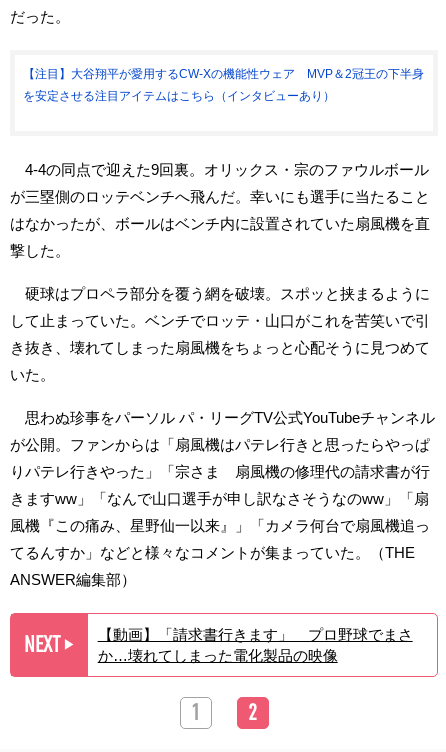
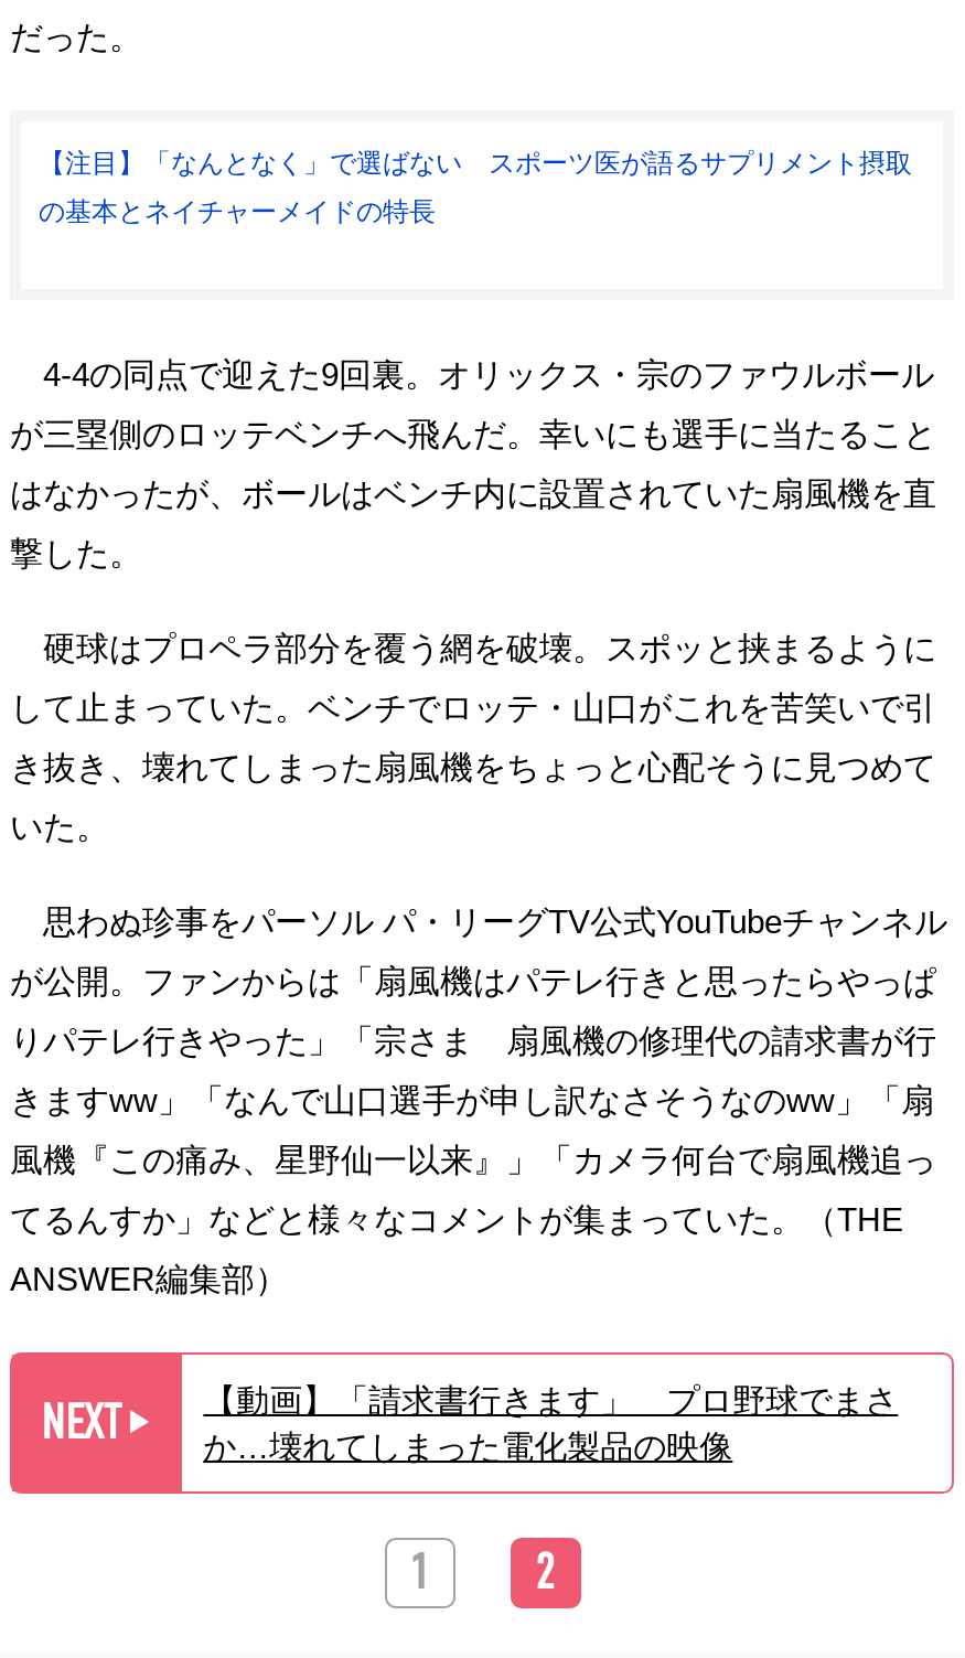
[23,66,424,80] 【注目】大谷翔平が愛用するCW-Xの機能性ウェア MVP＆2冠王の下半身 -> [39,147,912,178] 【注目】「なんとなく」で選ばない スポーツ医が語るサプリメント摂取
[23,88,335,102] を安定させる注目アイテムはこちら（インタビューあり） -> [39,195,436,226] の基本とネイチャーメイドの特長

